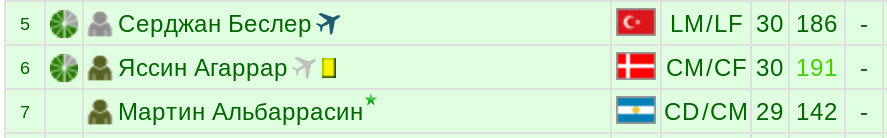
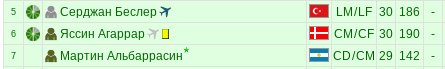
[666,54,838,82] CM/CF 30 191 -> [334,27,420,41] CM/CF 30 190

